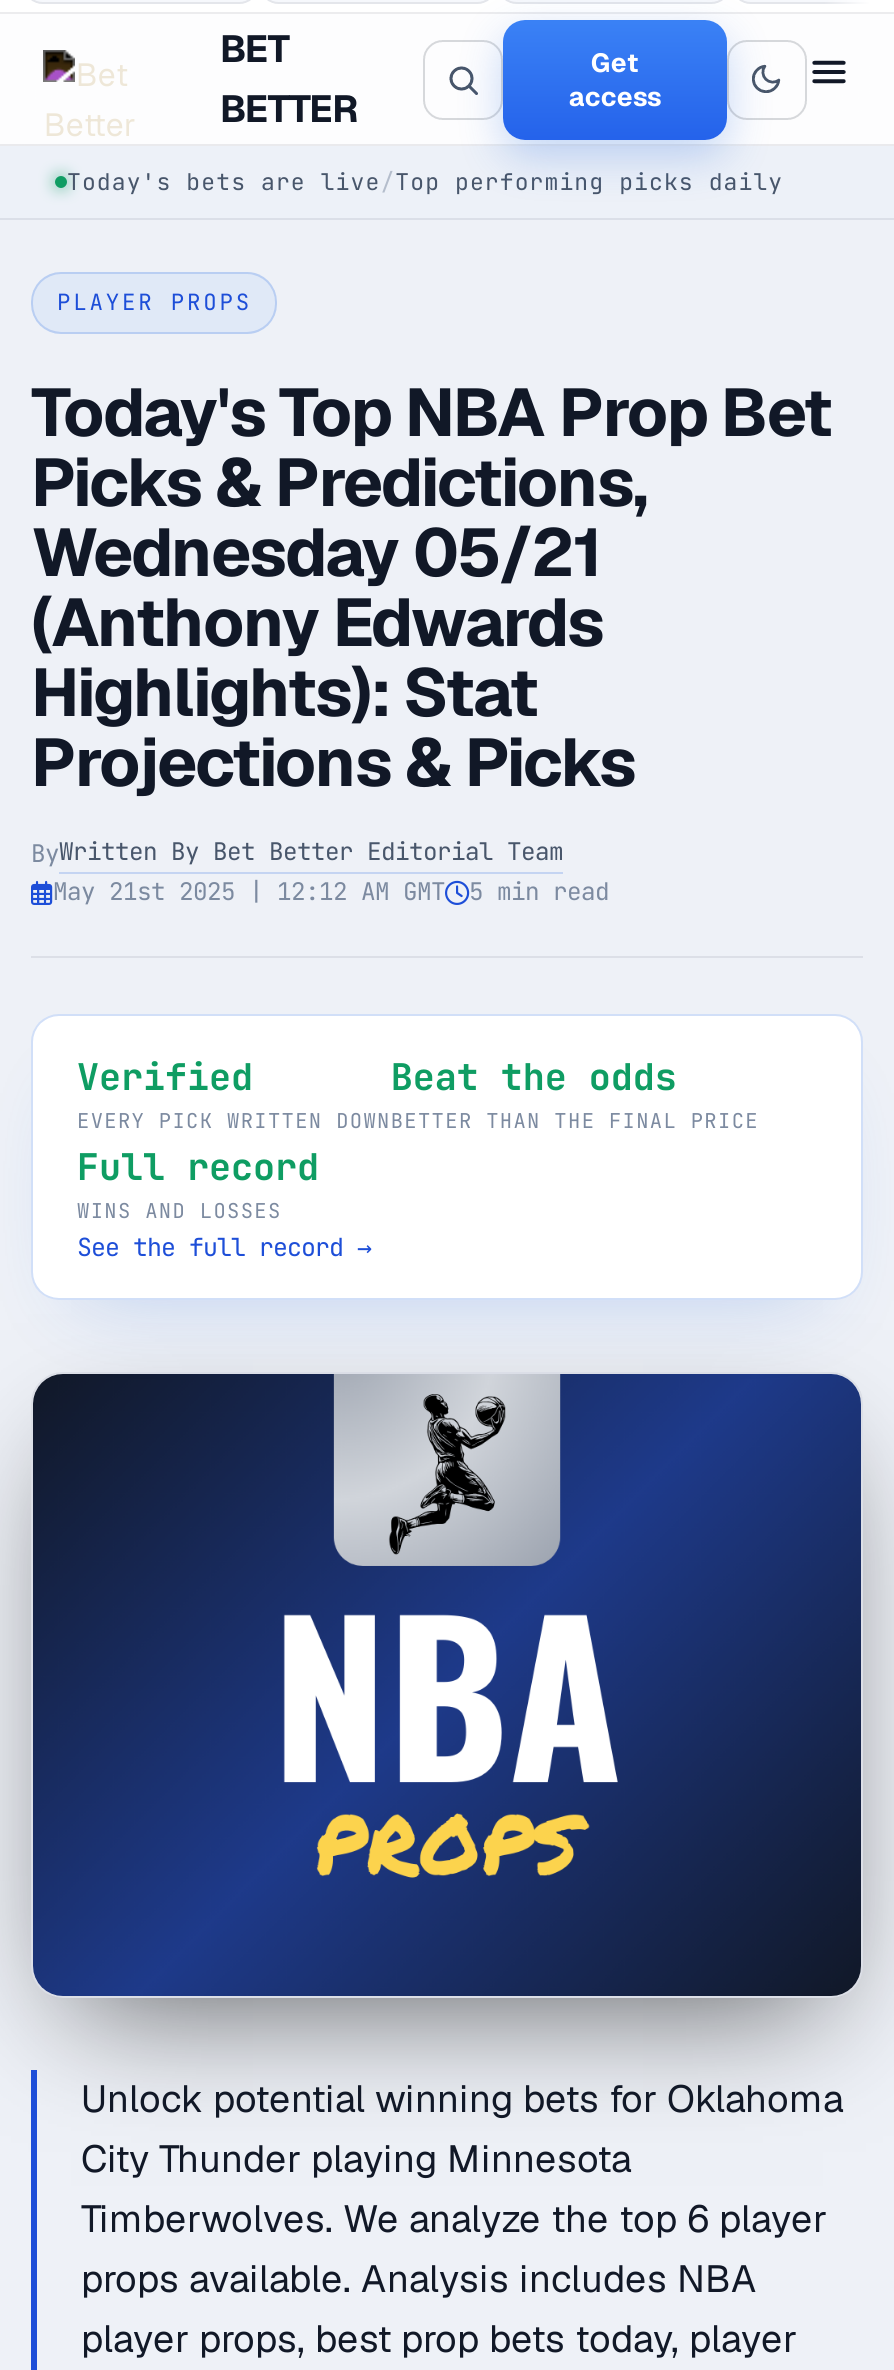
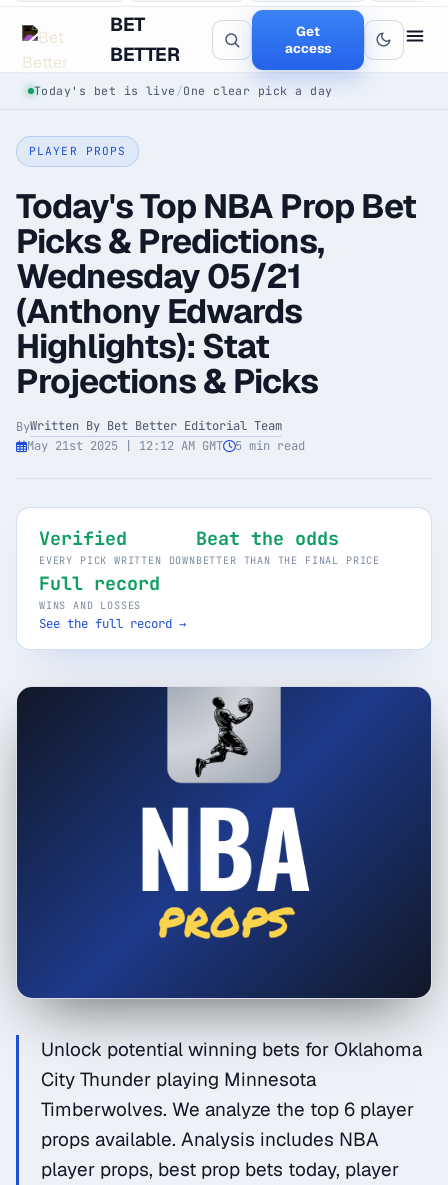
[67,166,783,196] Today's bets are live / Top performing picks daily -> [34,83,332,98] Today's bet is live / One clear pick a day

